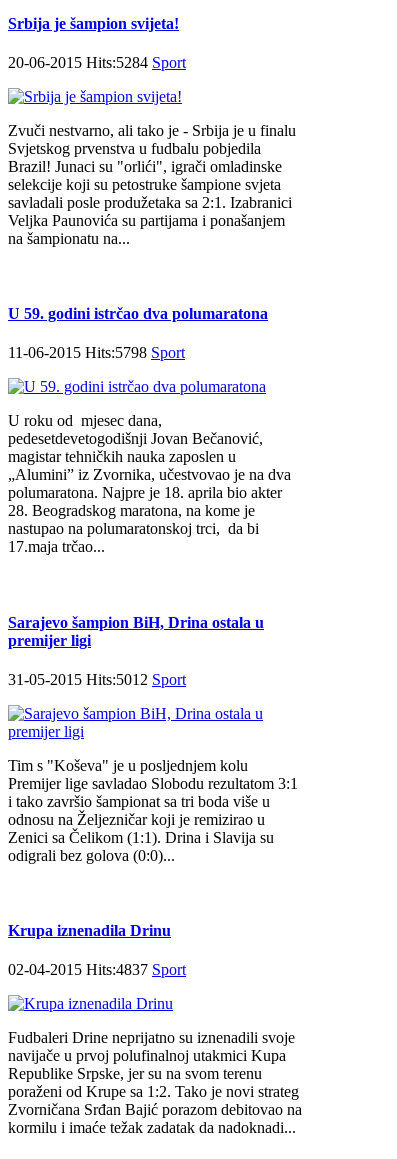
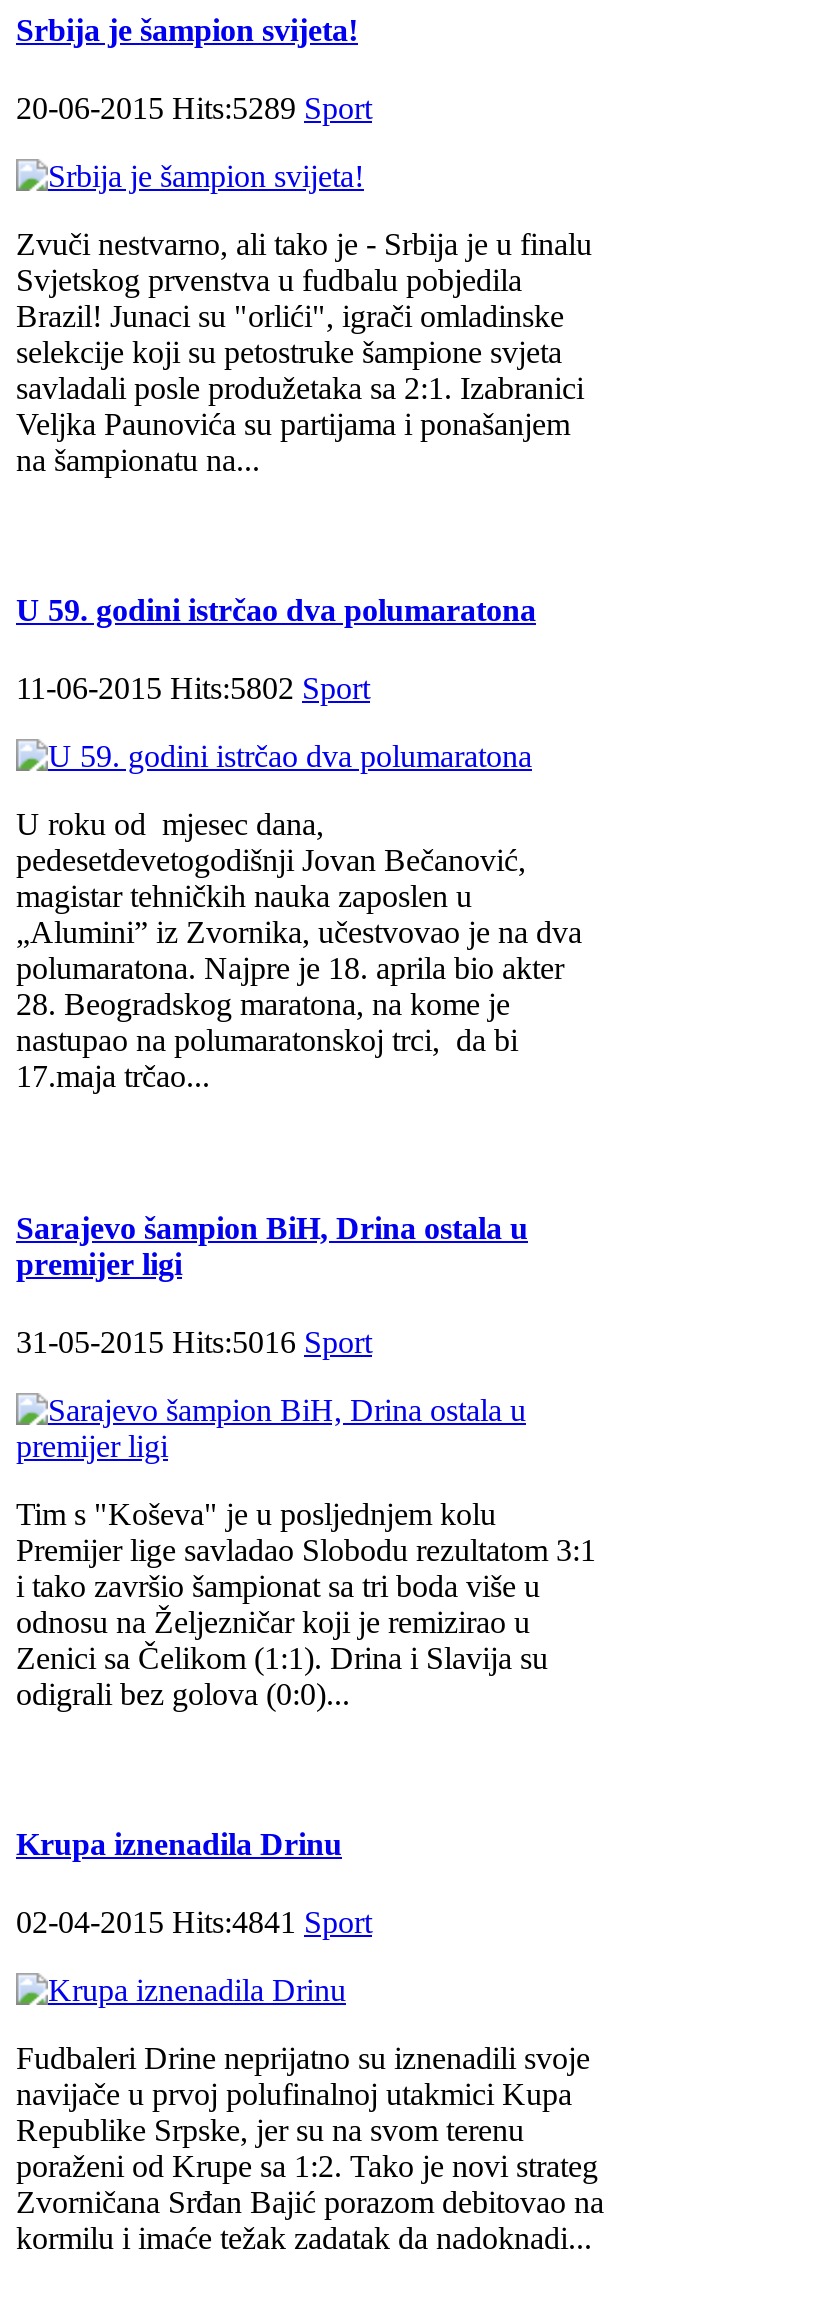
[8,54,186,71] 20-06-2015 Hits:5284 Sport -> [16,91,372,125] 20-06-2015 Hits:5289 Sport
[8,344,185,361] 11-06-2015 Hits:5798 Sport -> [16,672,370,706] 11-06-2015 Hits:5802 Sport
[8,671,186,688] 31-05-2015 Hits:5012 Sport -> [16,1325,372,1359] 31-05-2015 Hits:5016 Sport
[8,961,186,978] 02-04-2015 Hits:4837 Sport -> [16,1906,372,1940] 02-04-2015 Hits:4841 Sport

